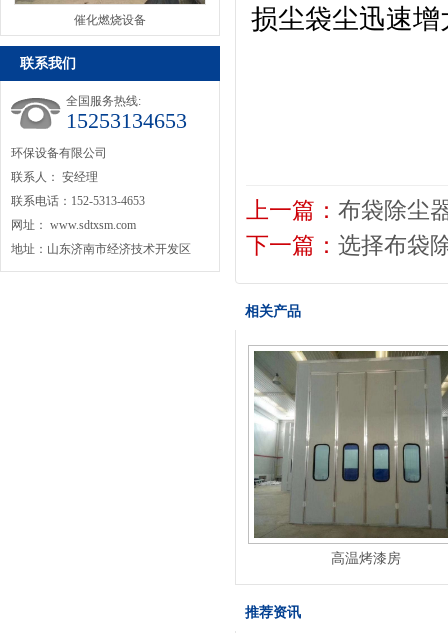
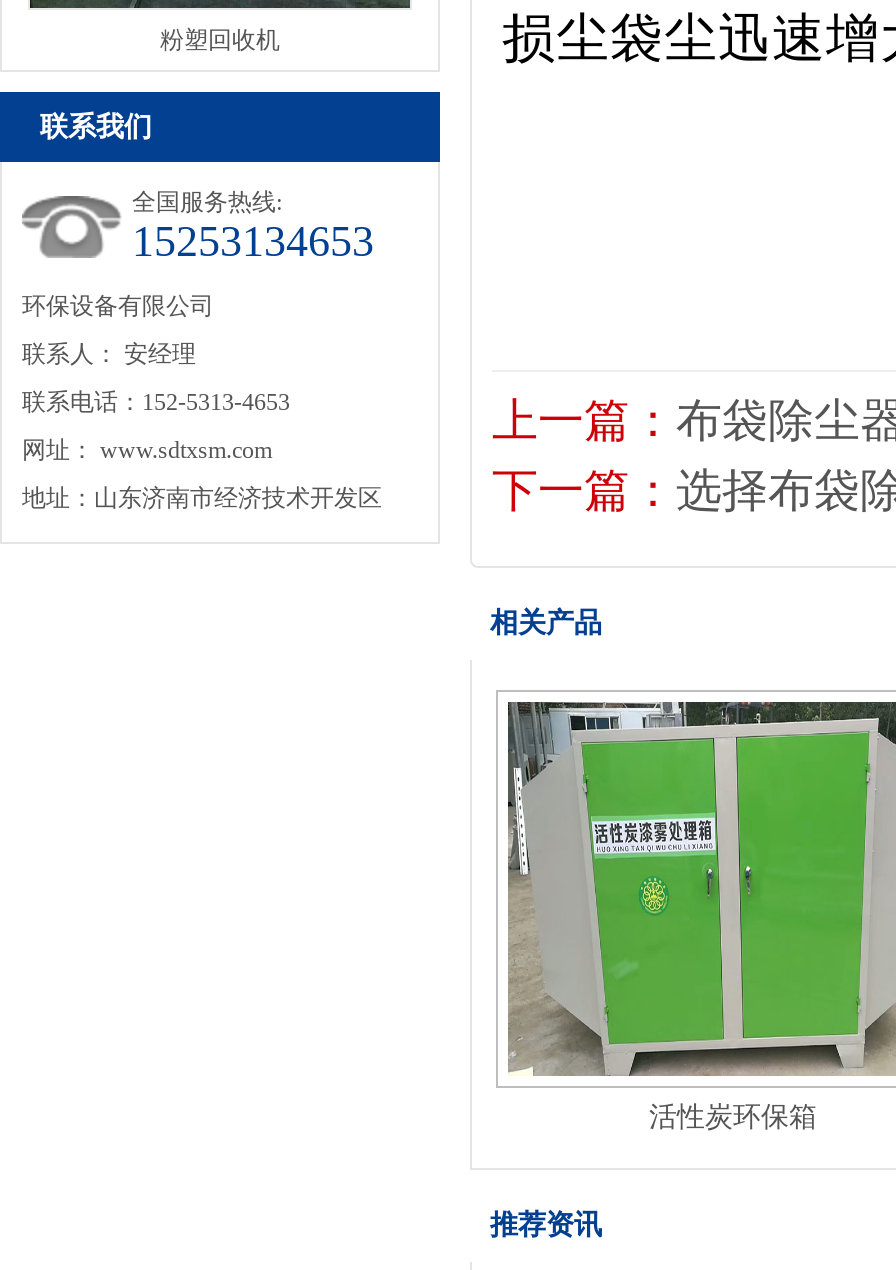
[74,13,146,27] 催化燃烧设备 -> [160,26,280,54] 粉塑回收机
[254,351,445,566] [image] | 高温烤漆房 -> [506,700,890,1132] [image] | 活性炭环保箱

